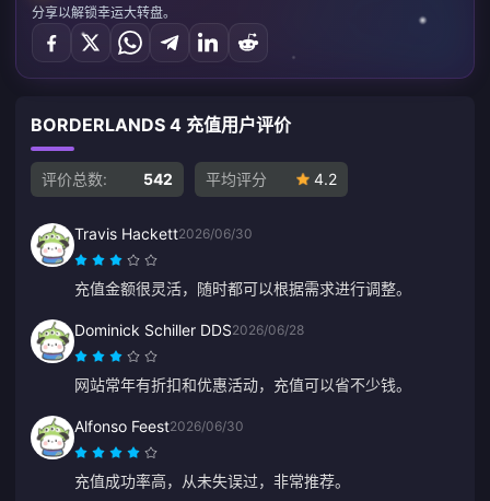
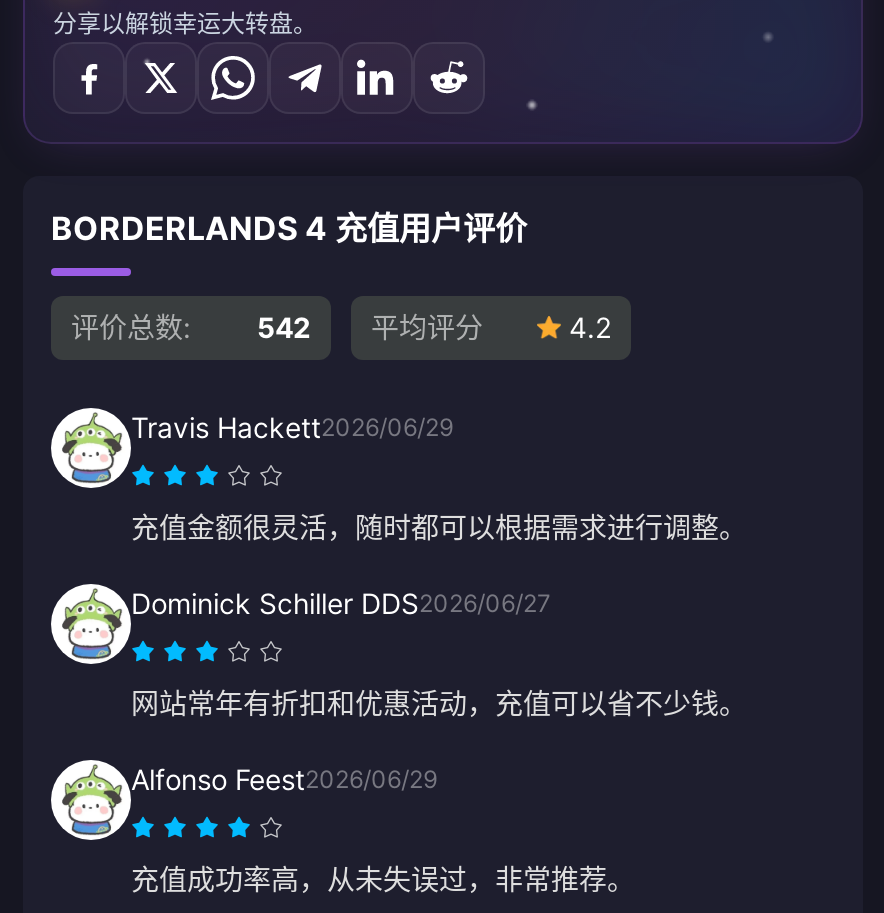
[74,224,253,242] Travis Hackett2026/06/30 -> [131,409,453,443] Travis Hackett2026/06/29
[74,320,304,339] Dominick Schiller DDS2026/06/28 -> [131,585,551,619] Dominick Schiller DDS2026/06/27
[74,416,244,435] Alfonso Feest2026/06/30 -> [131,761,437,795] Alfonso Feest2026/06/29

